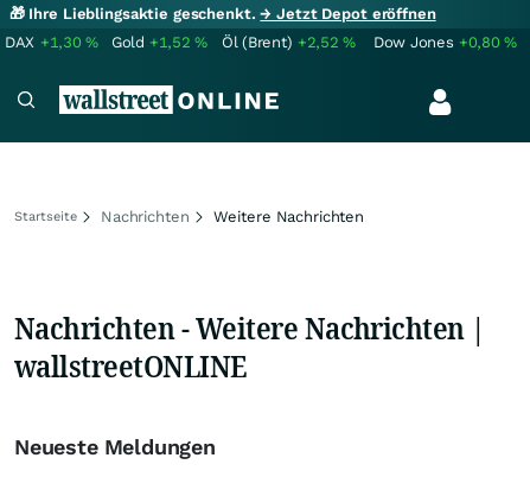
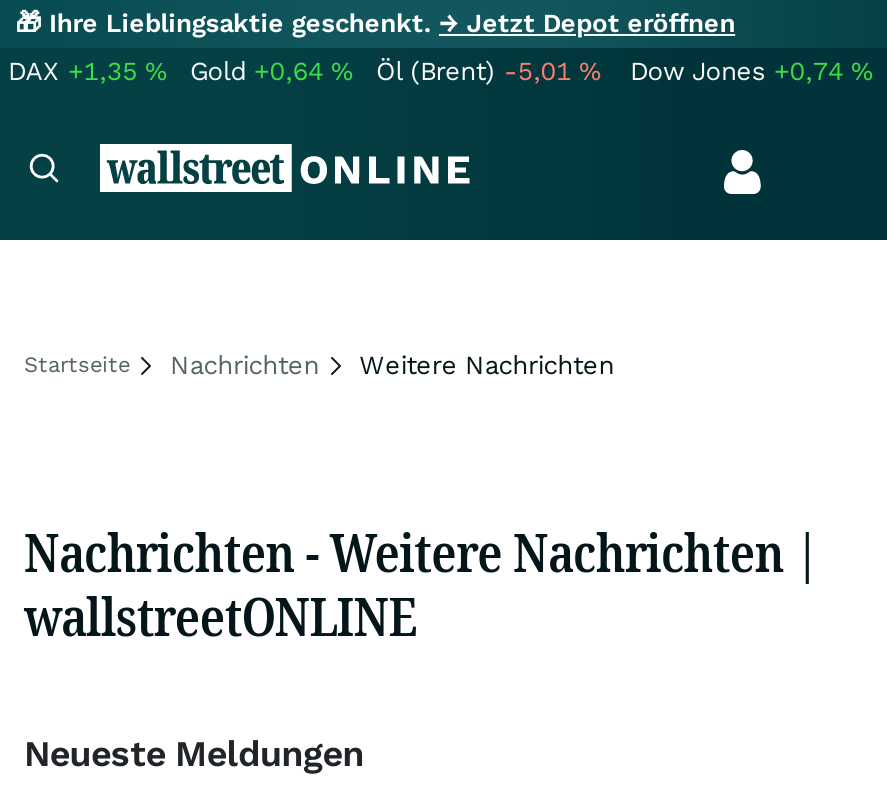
[5,33,99,51] DAX +1,30% -> [8,56,166,86] DAX +1,35%
[111,33,208,51] Gold +1,52% -> [190,56,352,86] Gold +0,64%
[222,33,356,51] Öl (Brent) +2,52% -> [376,56,600,86] Öl (Brent) -5,01%
[373,33,517,51] Dow Jones +0,80% -> [630,56,872,86] Dow Jones +0,74%

